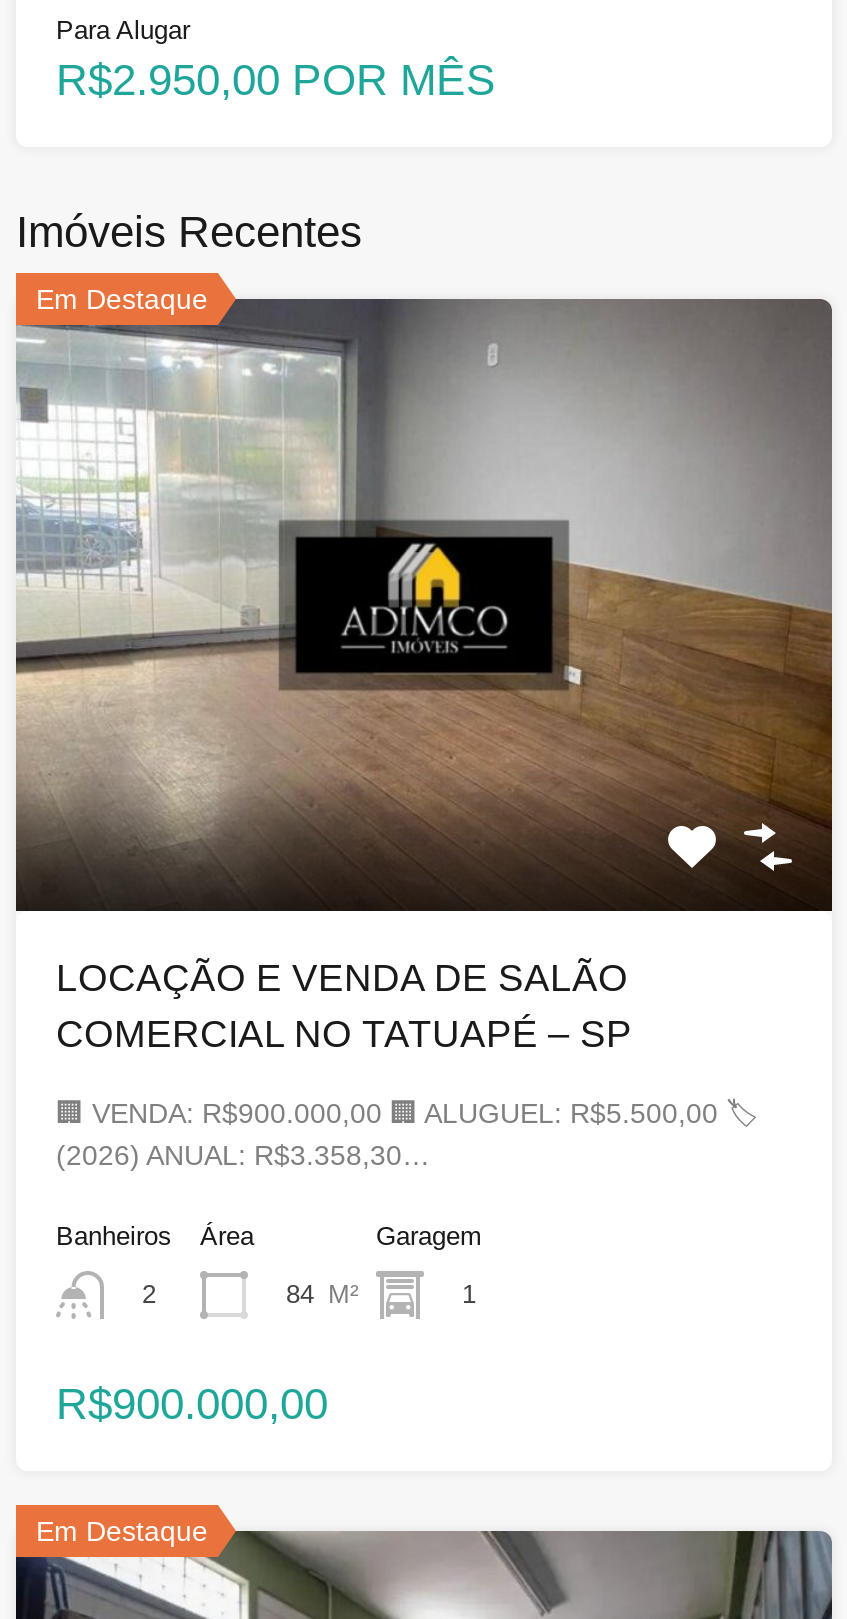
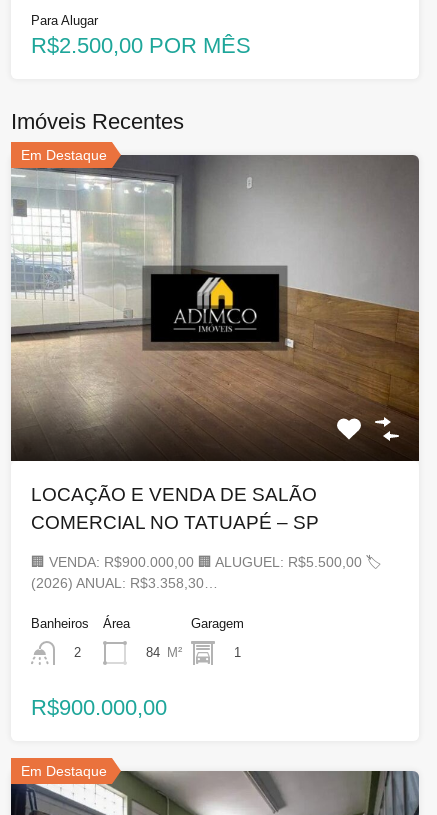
[56,55,496,105] R$2.950,00 POR MÊS -> [31,33,251,58] R$2.500,00 POR MÊS

